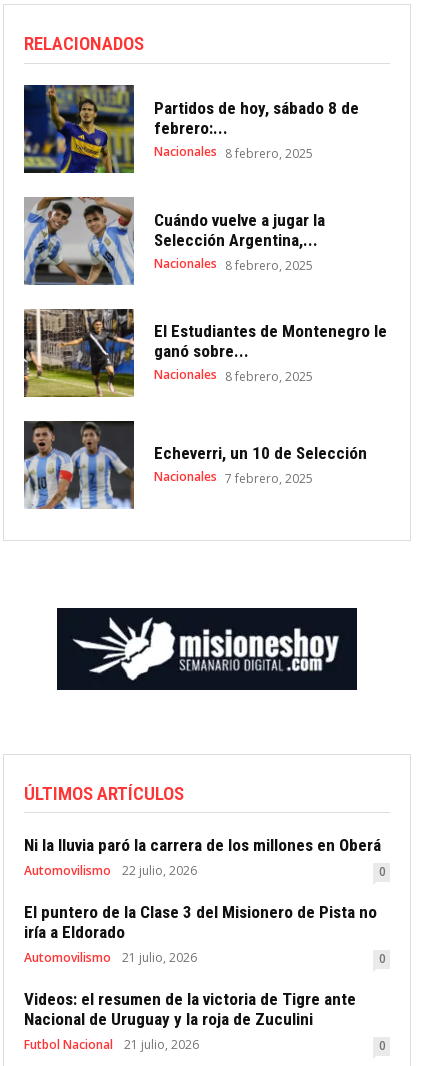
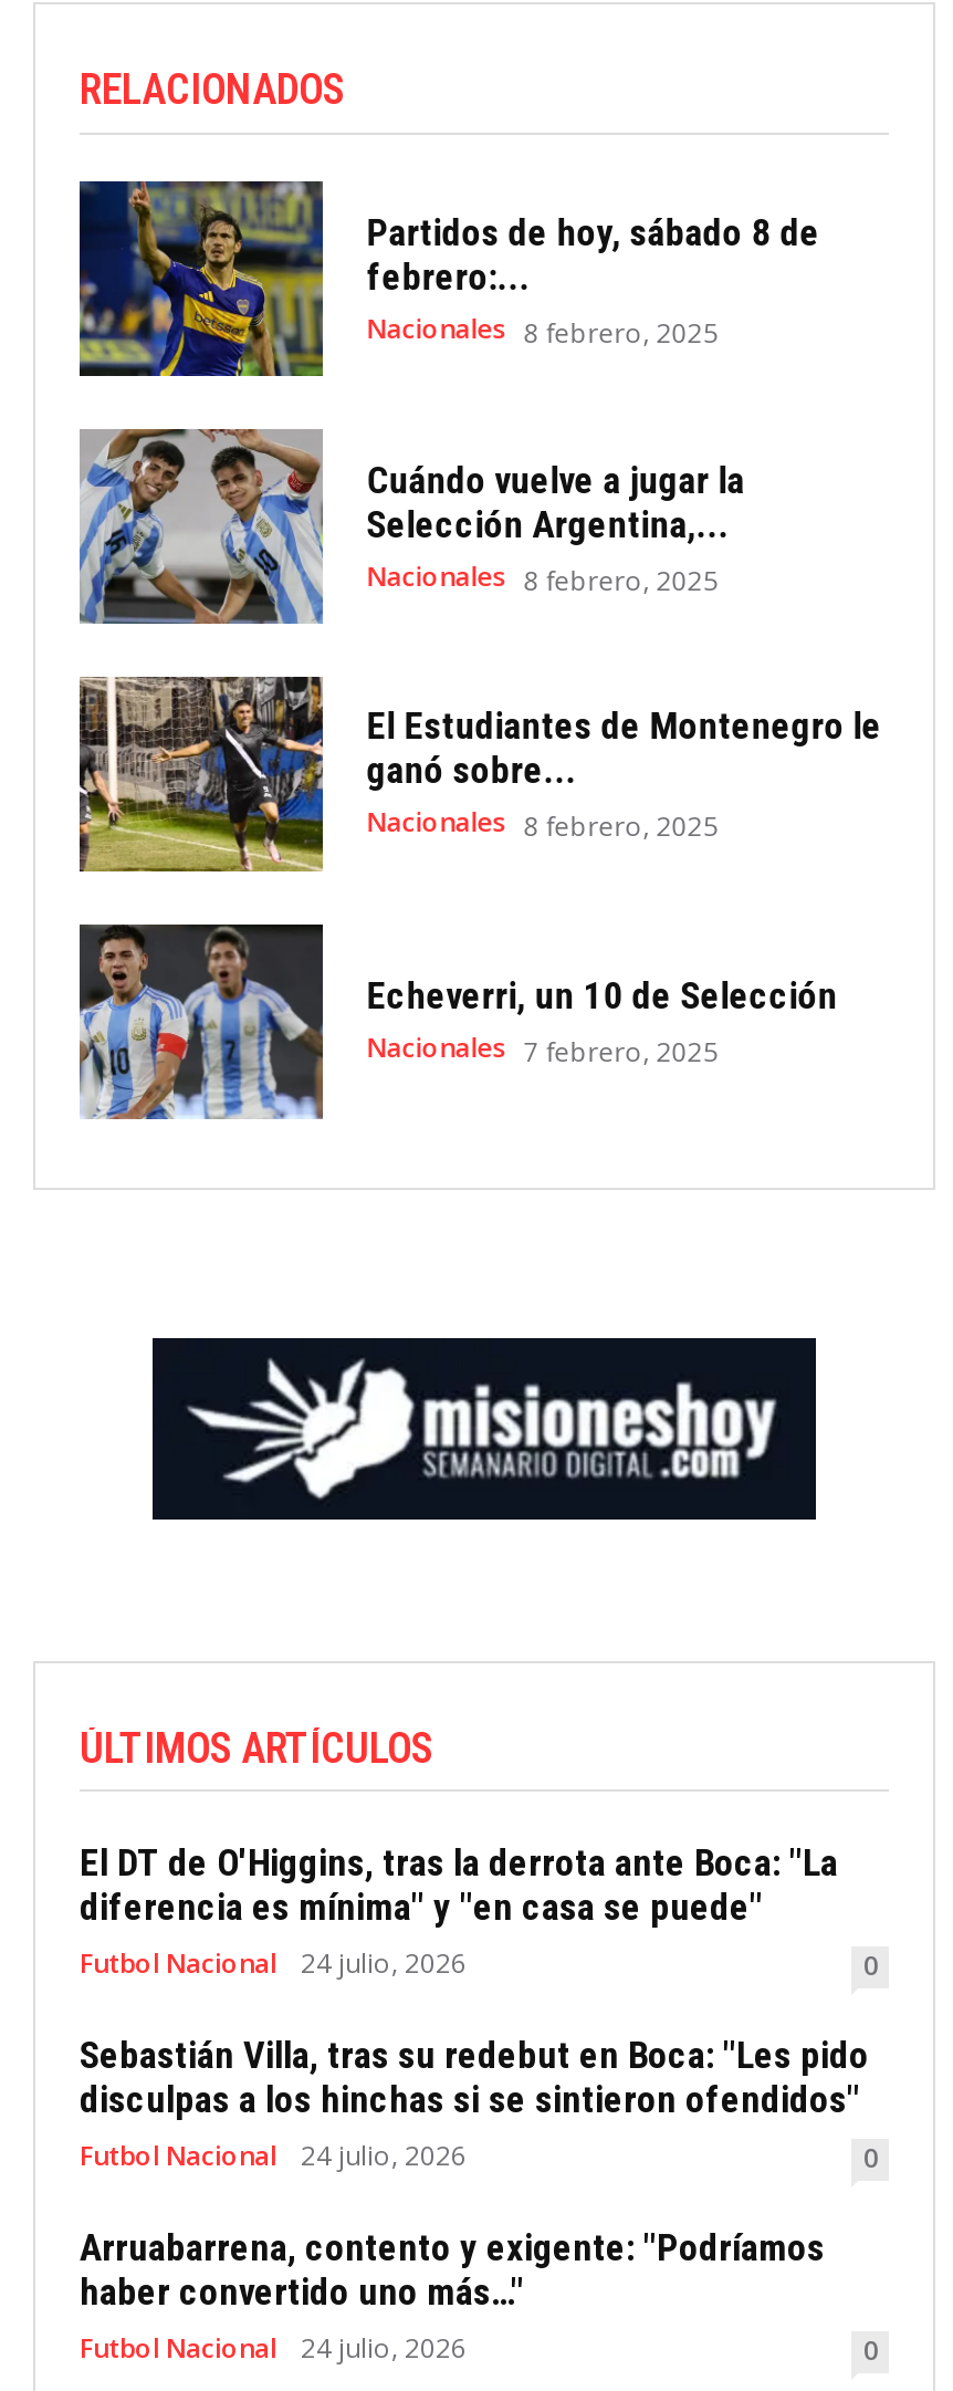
[24,835,381,879] Ni la lluvia paró la carrera de los millones en Oberá | Automovilismo | 22 julio, 2026 -> [80,1839,838,1981] El DT de O'Higgins, tras la derrota ante Boca: "La | diferencia es mínima" y "en casa se puede" | Futbol Nacional | 24 julio, 2026
[24,902,377,966] El puntero de la Clase 3 del Misionero de Pista no | iría a Eldorado | Automovilismo | 21 julio, 2026 -> [80,2032,869,2173] Sebastián Villa, tras su redebut en Boca: "Les pido | disculpas a los hinchas si se sintieron ofendidos" | Futbol Nacional | 24 julio, 2026
[24,989,356,1029] Videos: el resumen de la victoria de Tigre ante | Nacional de Uruguay y la roja de Zuculini -> [80,2224,825,2313] Arruabarrena, contento y exigente: "Podríamos | haber convertido uno más…"
[24,1036,199,1053] Futbol Nacional 21 julio, 2026 -> [80,2328,467,2366] Futbol Nacional 24 julio, 2026

